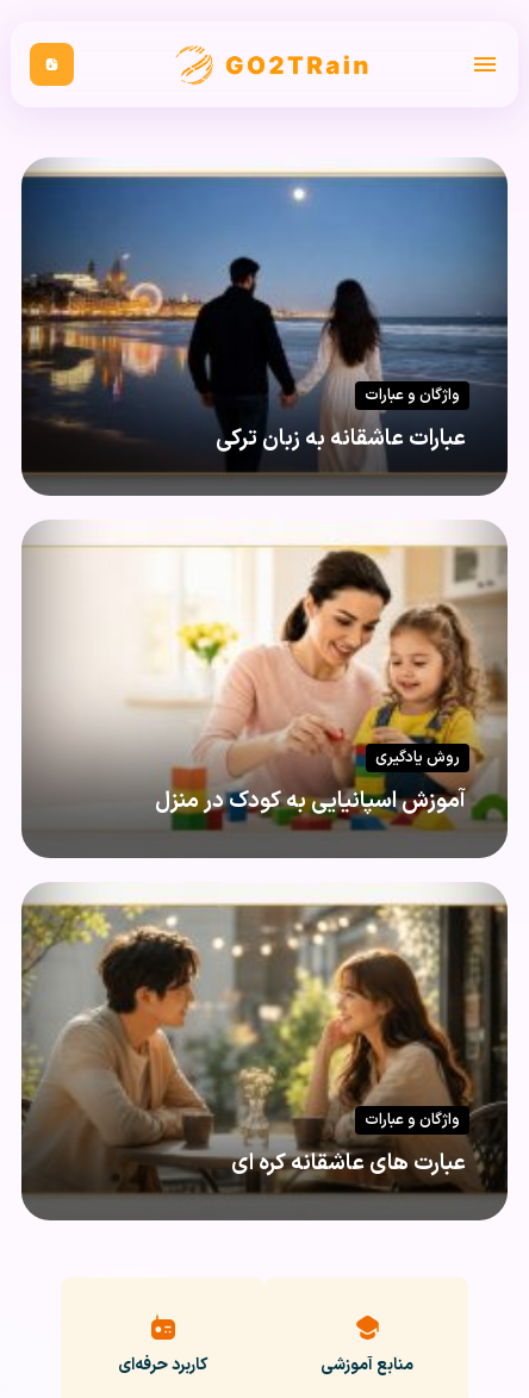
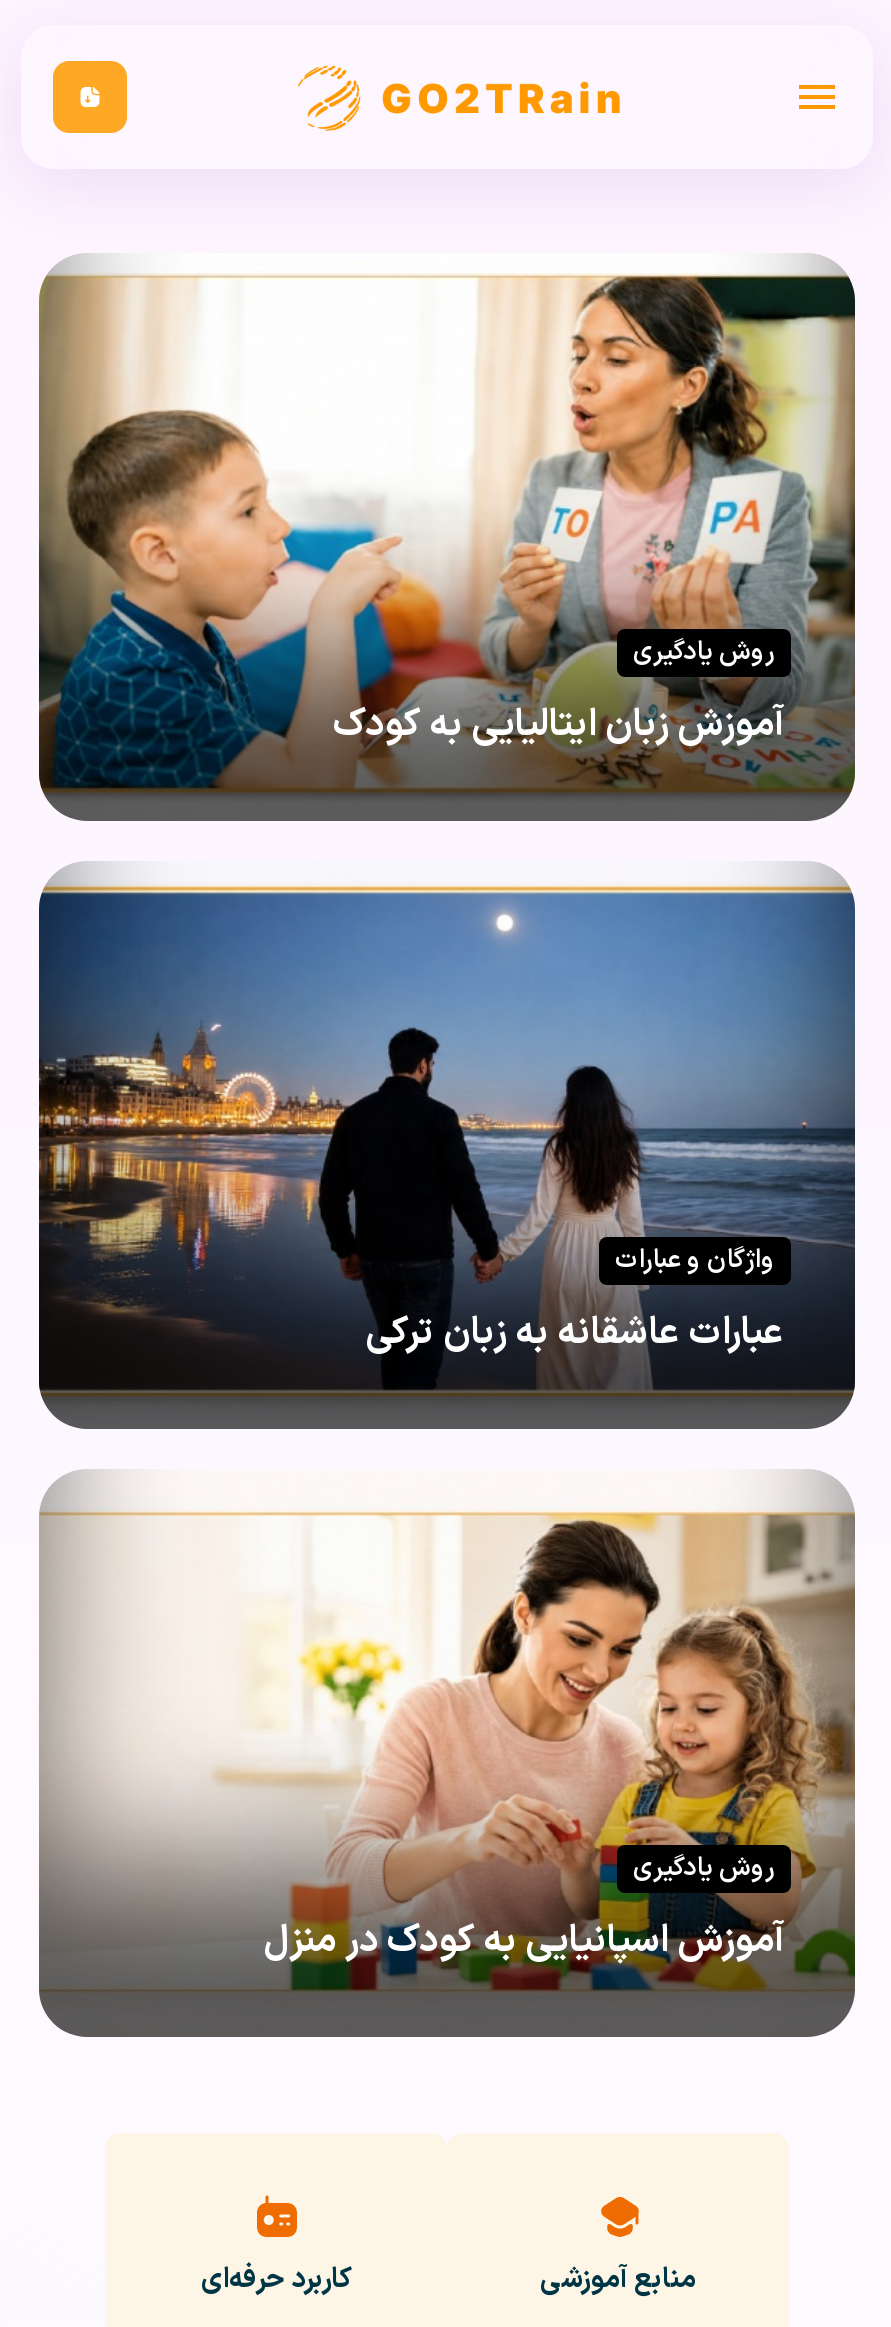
none -> [37,275,855,811] [image] | روش یادگیری | آموزش زبان ایتالیایی به کودک
moved [19,161,510,818] -> [35,867,859,1969]: [image] | واژگان و عبارات | عبارات عاشقانه به زبان ترکی | روش یادگیری | آموزش اسپانیایی به کودک در منزل
[21,902,509,1194] [image] | واژگان و عبارات | عبارت های عاشقانه کره ای -> none

